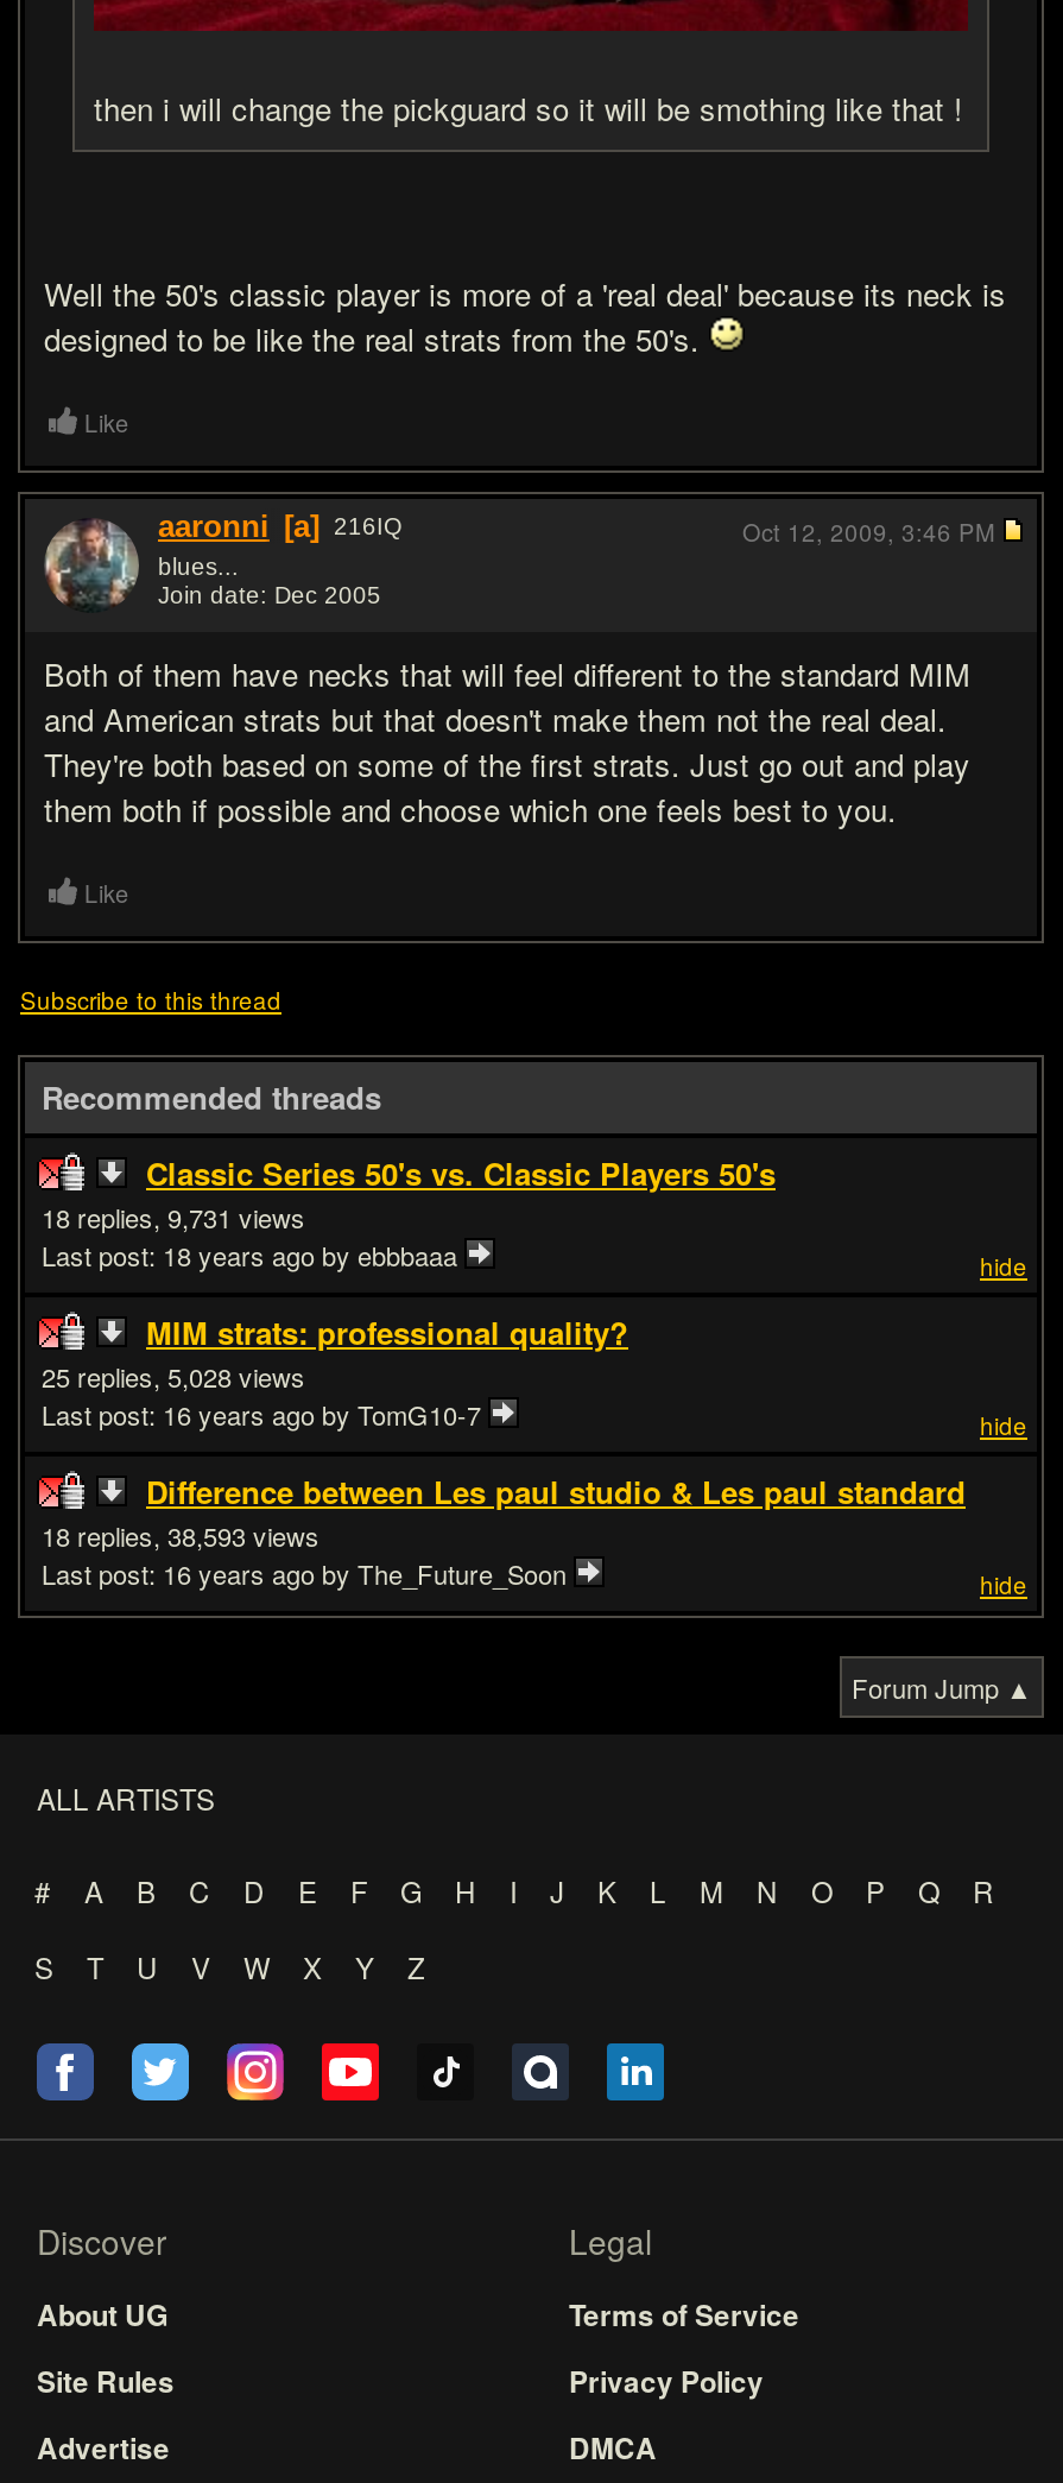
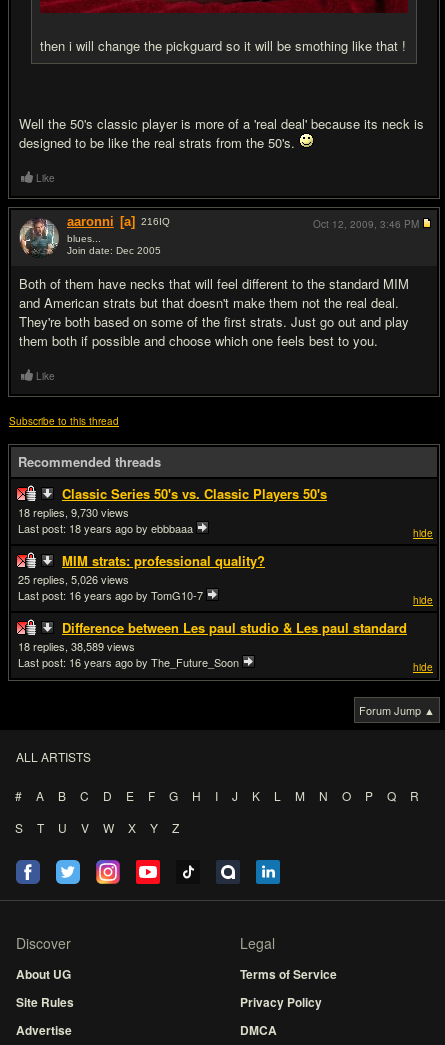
[167,1198,232,1236] 9,731 -> [71,504,98,520] 9,730
[167,1357,232,1395] 5,028 -> [71,571,98,587] 5,026
[167,1516,246,1554] 38,593 -> [71,638,104,654] 38,589

